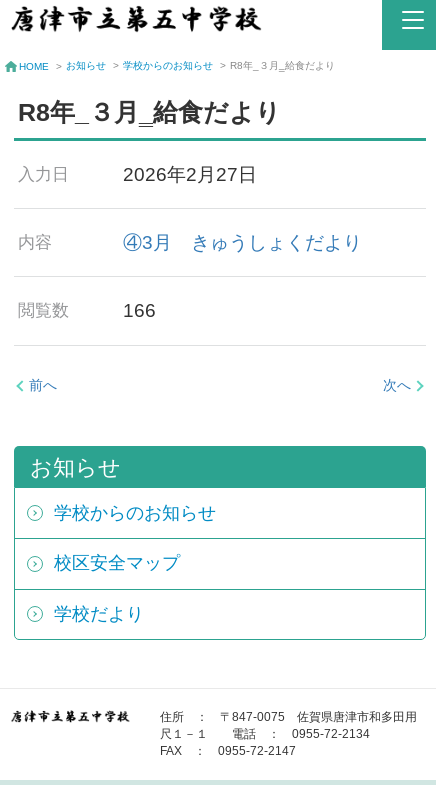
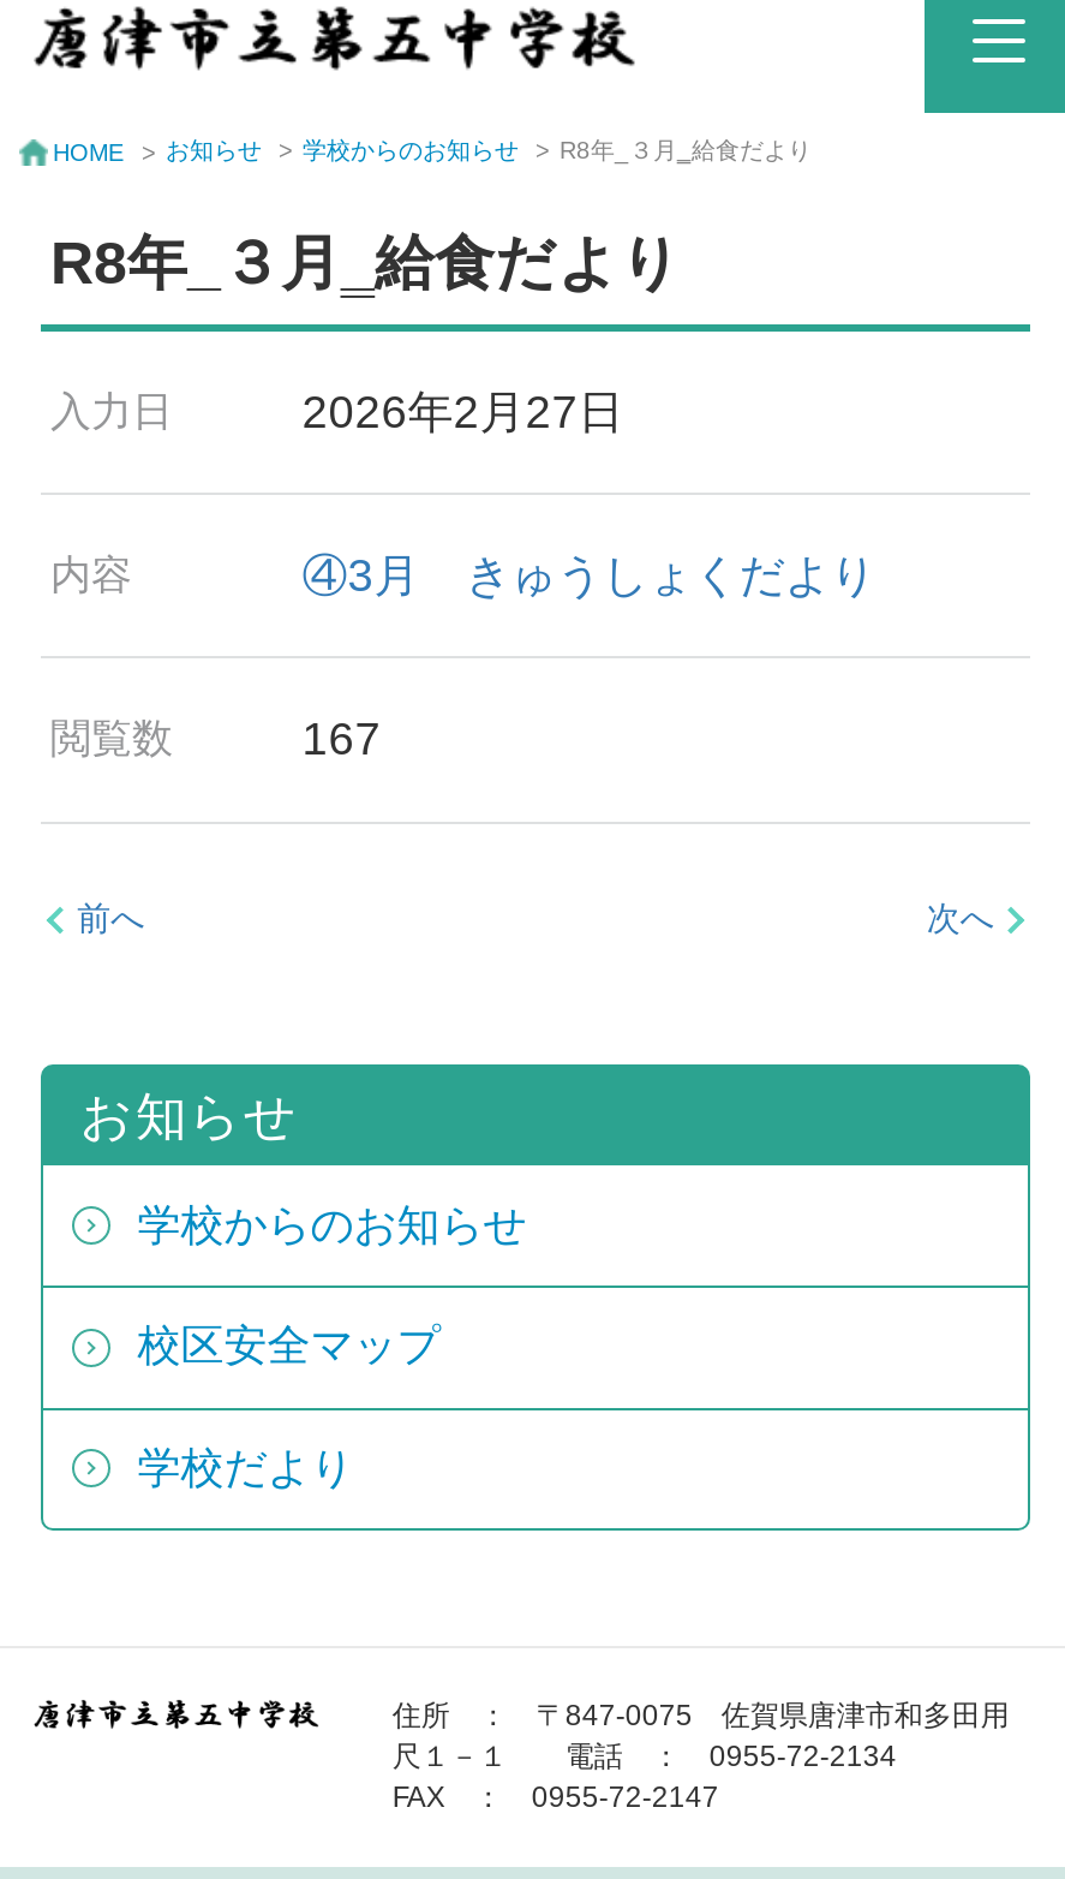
[123,300,156,321] 166 -> [302,714,381,764] 167

